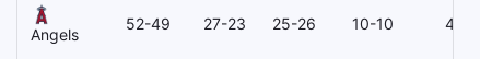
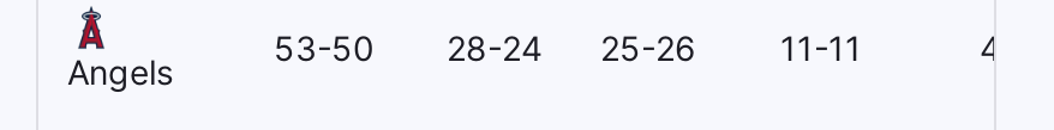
[125,14,170,33] 52-49 -> [274,28,375,68] 53-50
[203,14,246,33] 27-23 -> [447,28,543,68] 28-24
[352,14,394,33] 10-10 -> [780,28,862,68] 11-11

